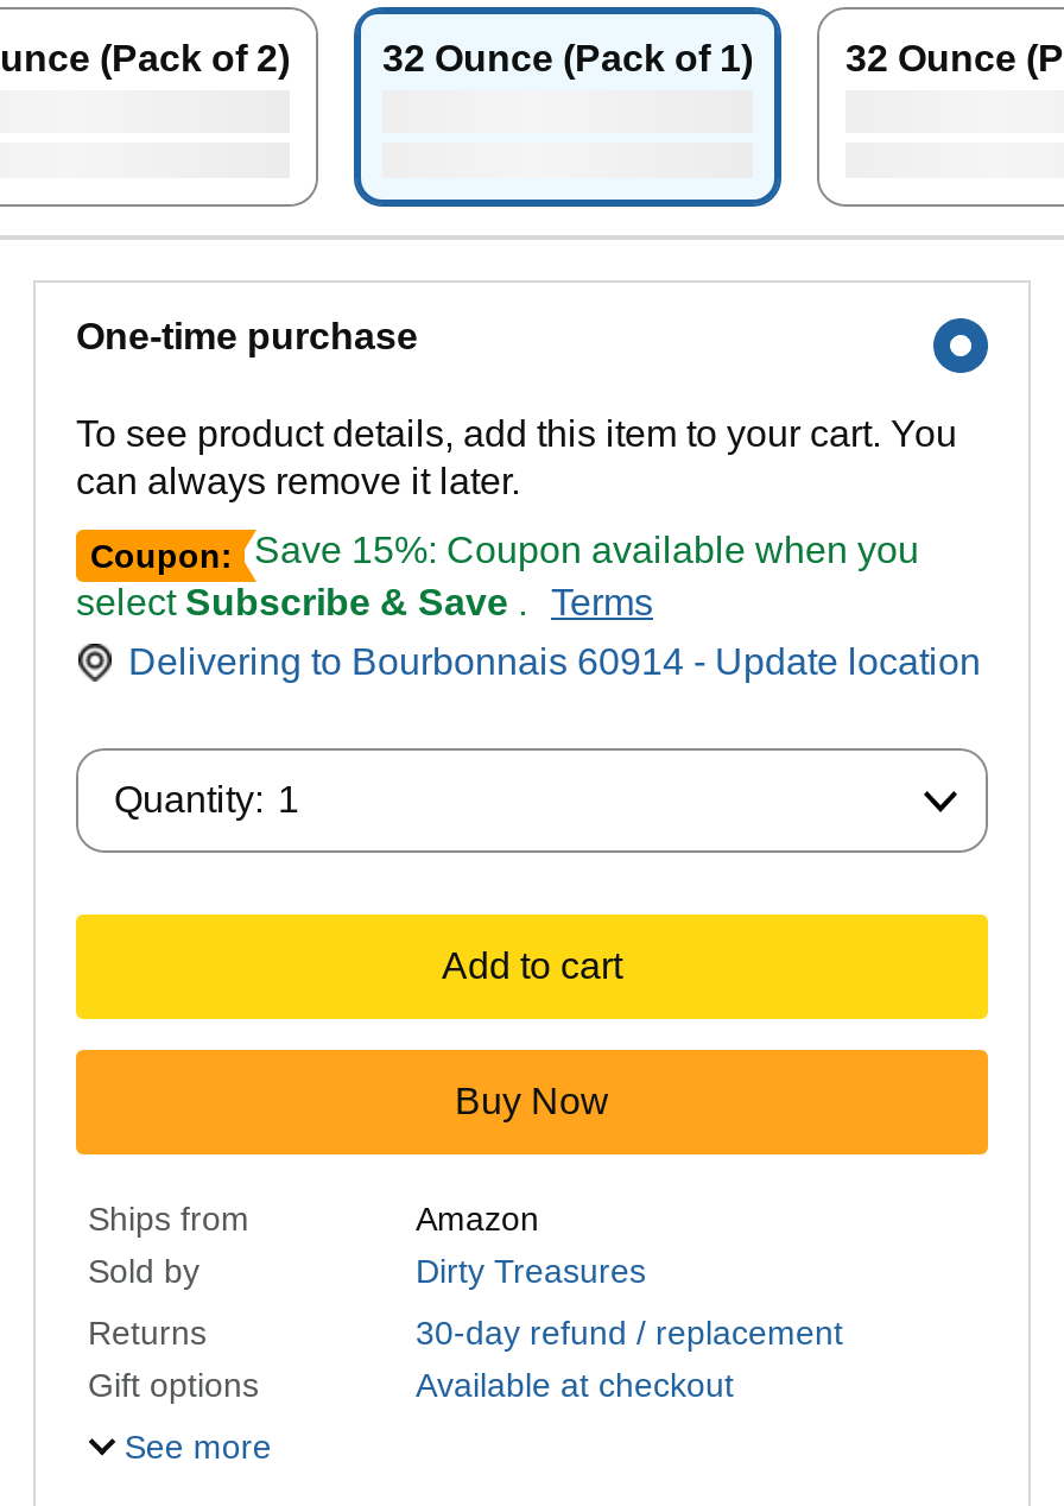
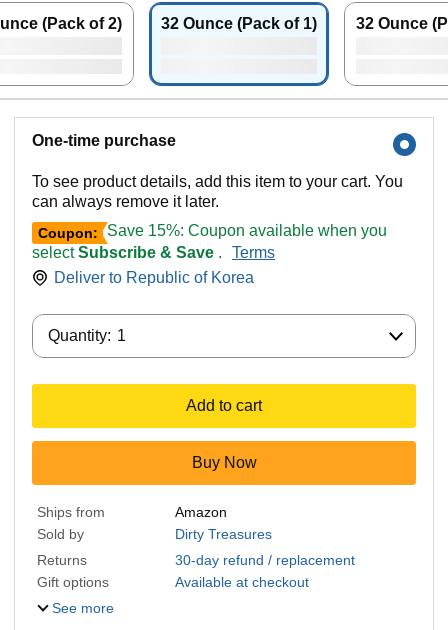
[128,642,981,682] Delivering to Bourbonnais 60914 - Update location -> [54,269,254,286] Deliver to Republic of Korea

